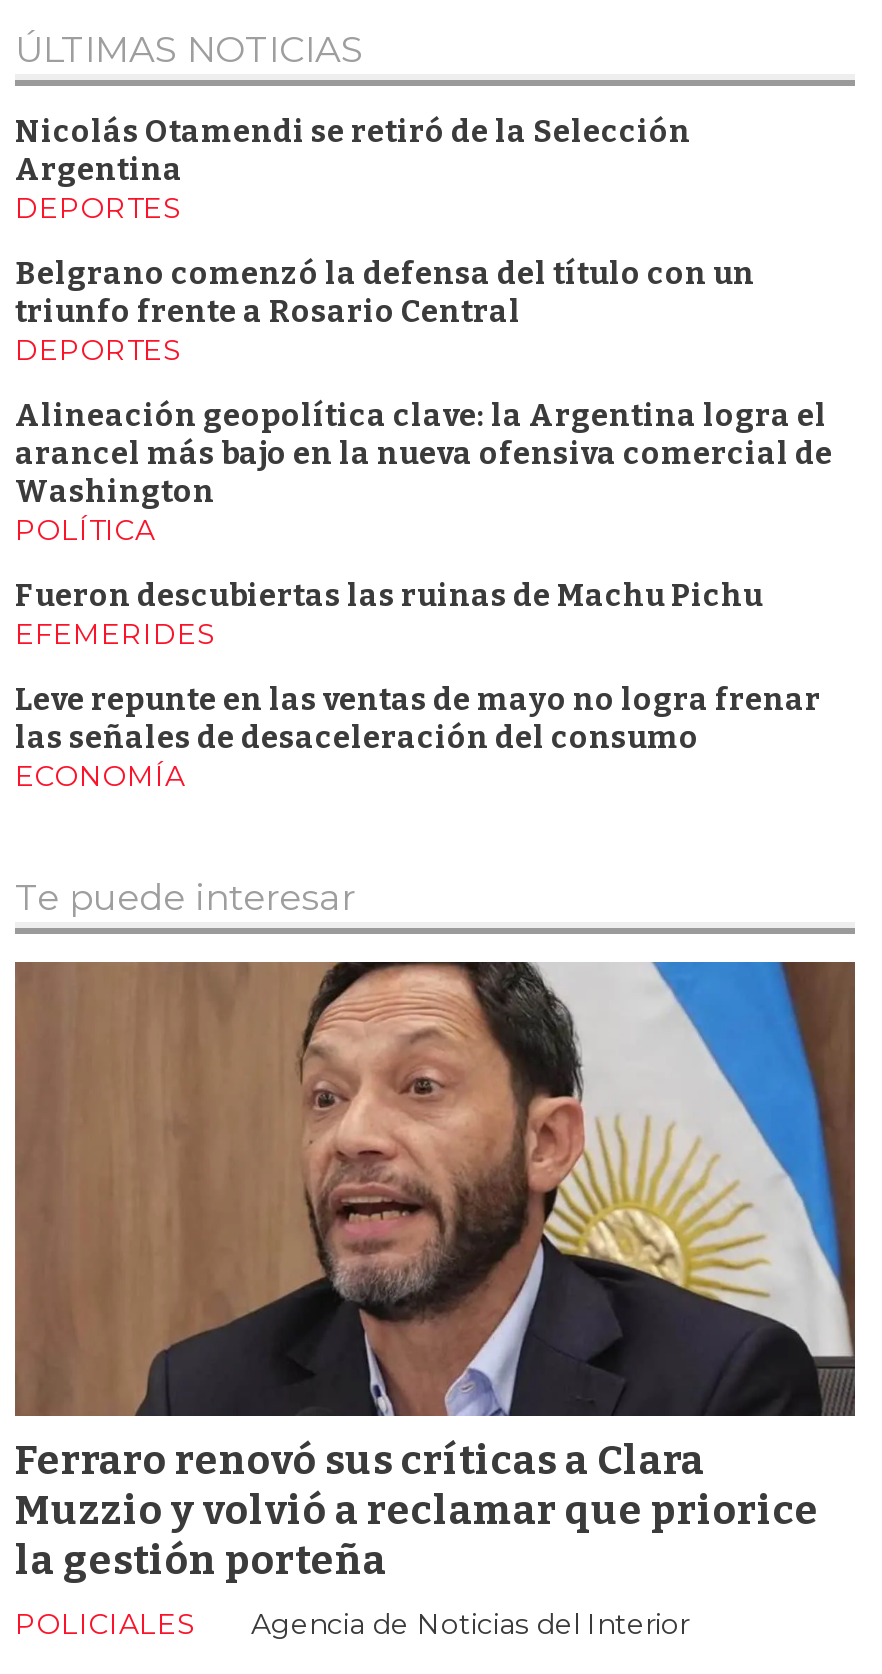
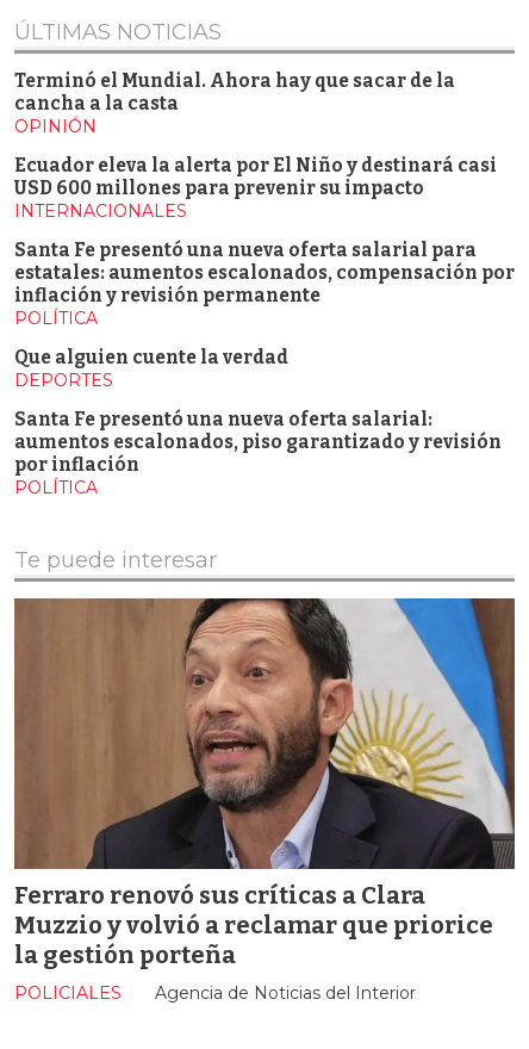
[15,115,691,227] Nicolás Otamendi se retiró de la Selección | Argentina | DEPORTES -> [14,71,455,137] Terminó el Mundial. Ahora hay que sacar de la | cancha a la casta | OPINIÓN
[15,257,755,369] Belgrano comenzó la defensa del título con un | triunfo frente a Rosario Central | DEPORTES -> [14,155,497,222] Ecuador eleva la alerta por El Niño y destinará casi | USD 600 millones para prevenir su impacto | INTERNACIONALES
[15,399,833,511] Alineación geopolítica clave: la Argentina logra el | arancel más bajo en la nueva ofensiva comercial de | Washington -> [14,240,515,307] Santa Fe presentó una nueva oferta salarial para | estatales: aumentos escalonados, compensación por | inflación y revisión permanente
[15,579,763,653] Fueron descubiertas las ruinas de Machu Pichu | EFEMERIDES -> [14,347,288,391] Que alguien cuente la verdad | DEPORTES
[15,683,821,795] Leve repunte en las ventas de mayo no logra frenar | las señales de desaceleración del consumo | ECONOMÍA -> [14,409,502,499] Santa Fe presentó una nueva oferta salarial: | aumentos escalonados, piso garantizado y revisión | por inflación | POLÍTICA

